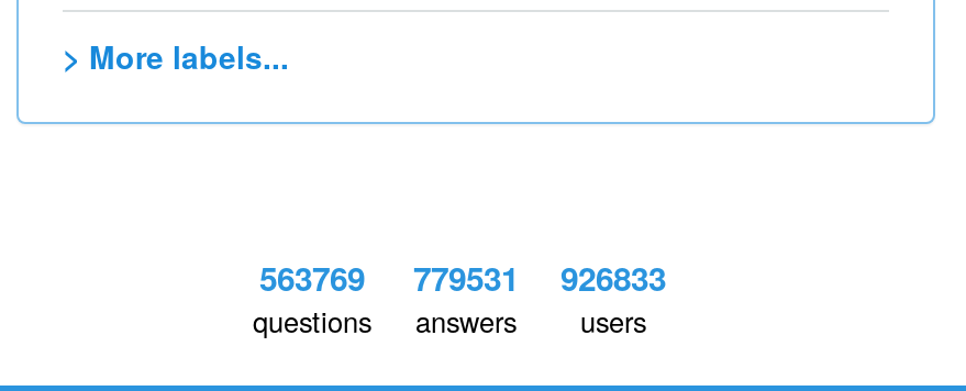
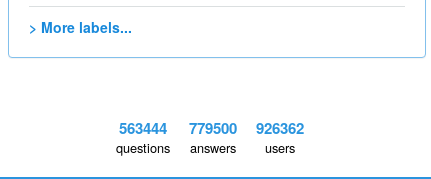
[259,254,365,302] 563769 -> [118,117,166,139] 563444
[413,254,519,302] 779531 -> [188,117,236,139] 779500
[560,254,666,302] 926833 -> [255,117,303,139] 926362

